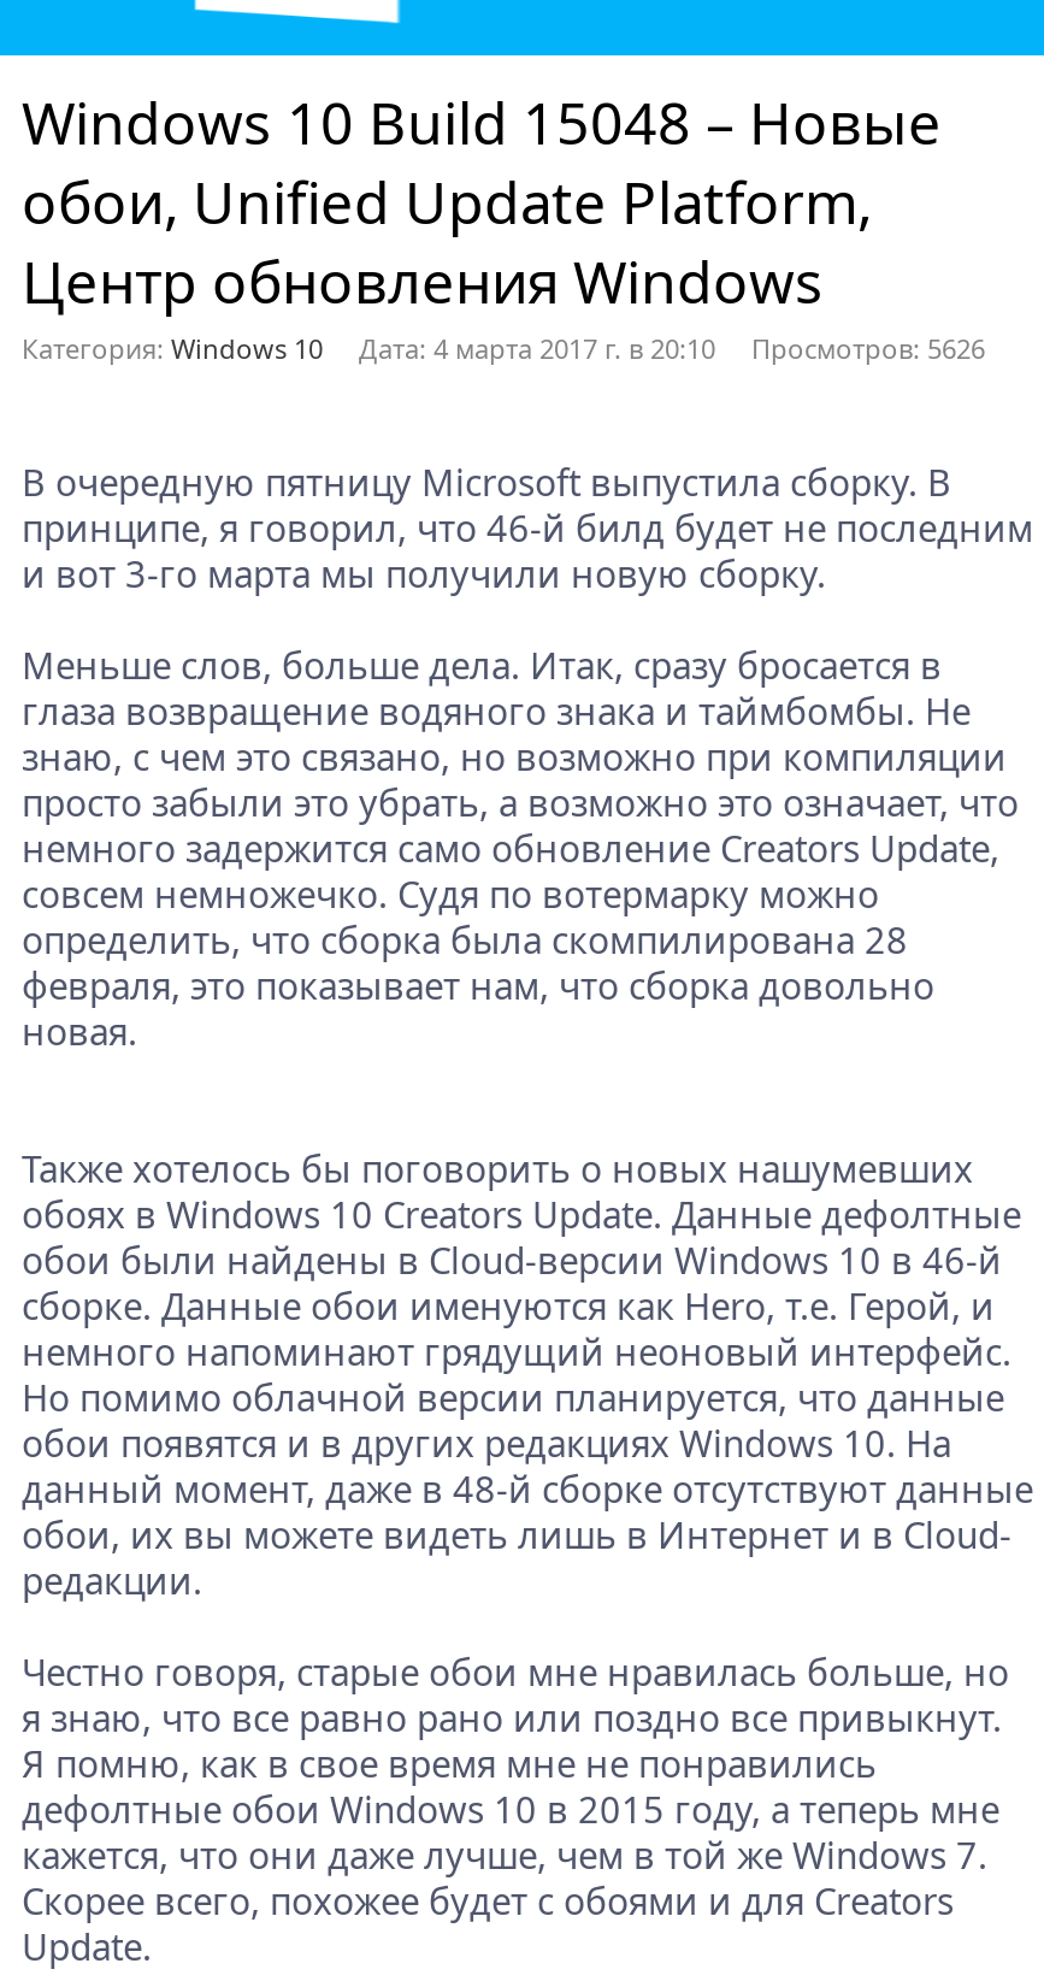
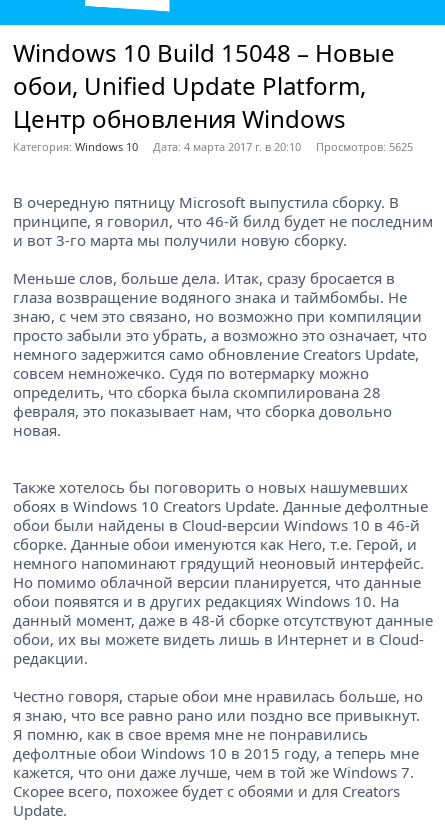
[22,329,985,365] Категория: Windows 10 Дата: 4 марта 2017 г. в 20:10 Просмотров: 5626 -> [13,138,413,153] Категория: Windows 10 Дата: 4 марта 2017 г. в 20:10 Просмотров: 5625

